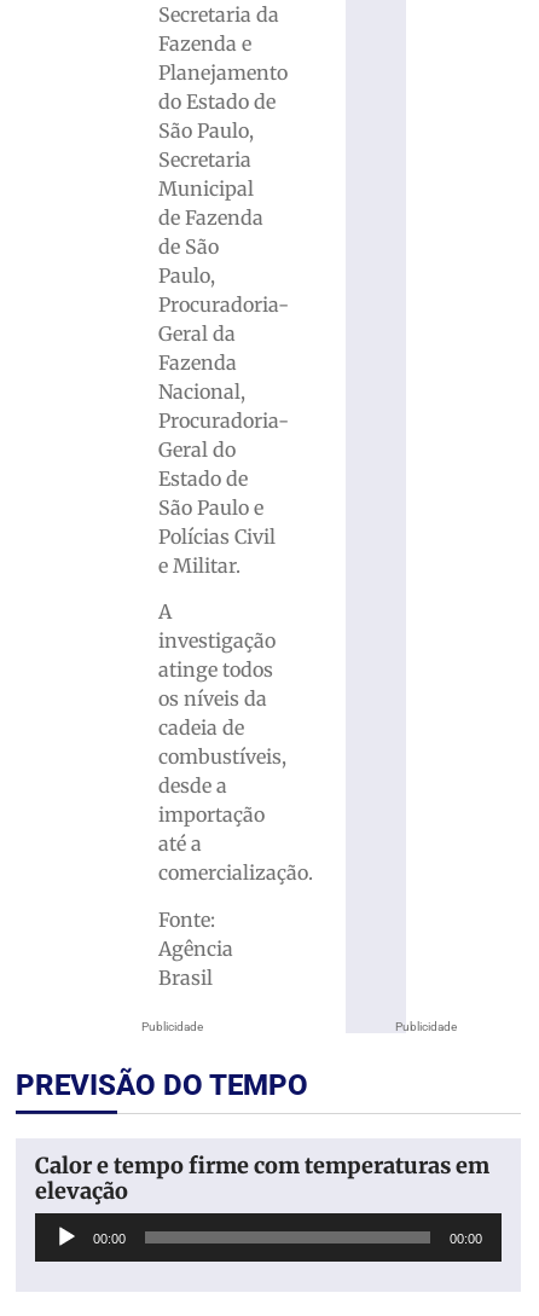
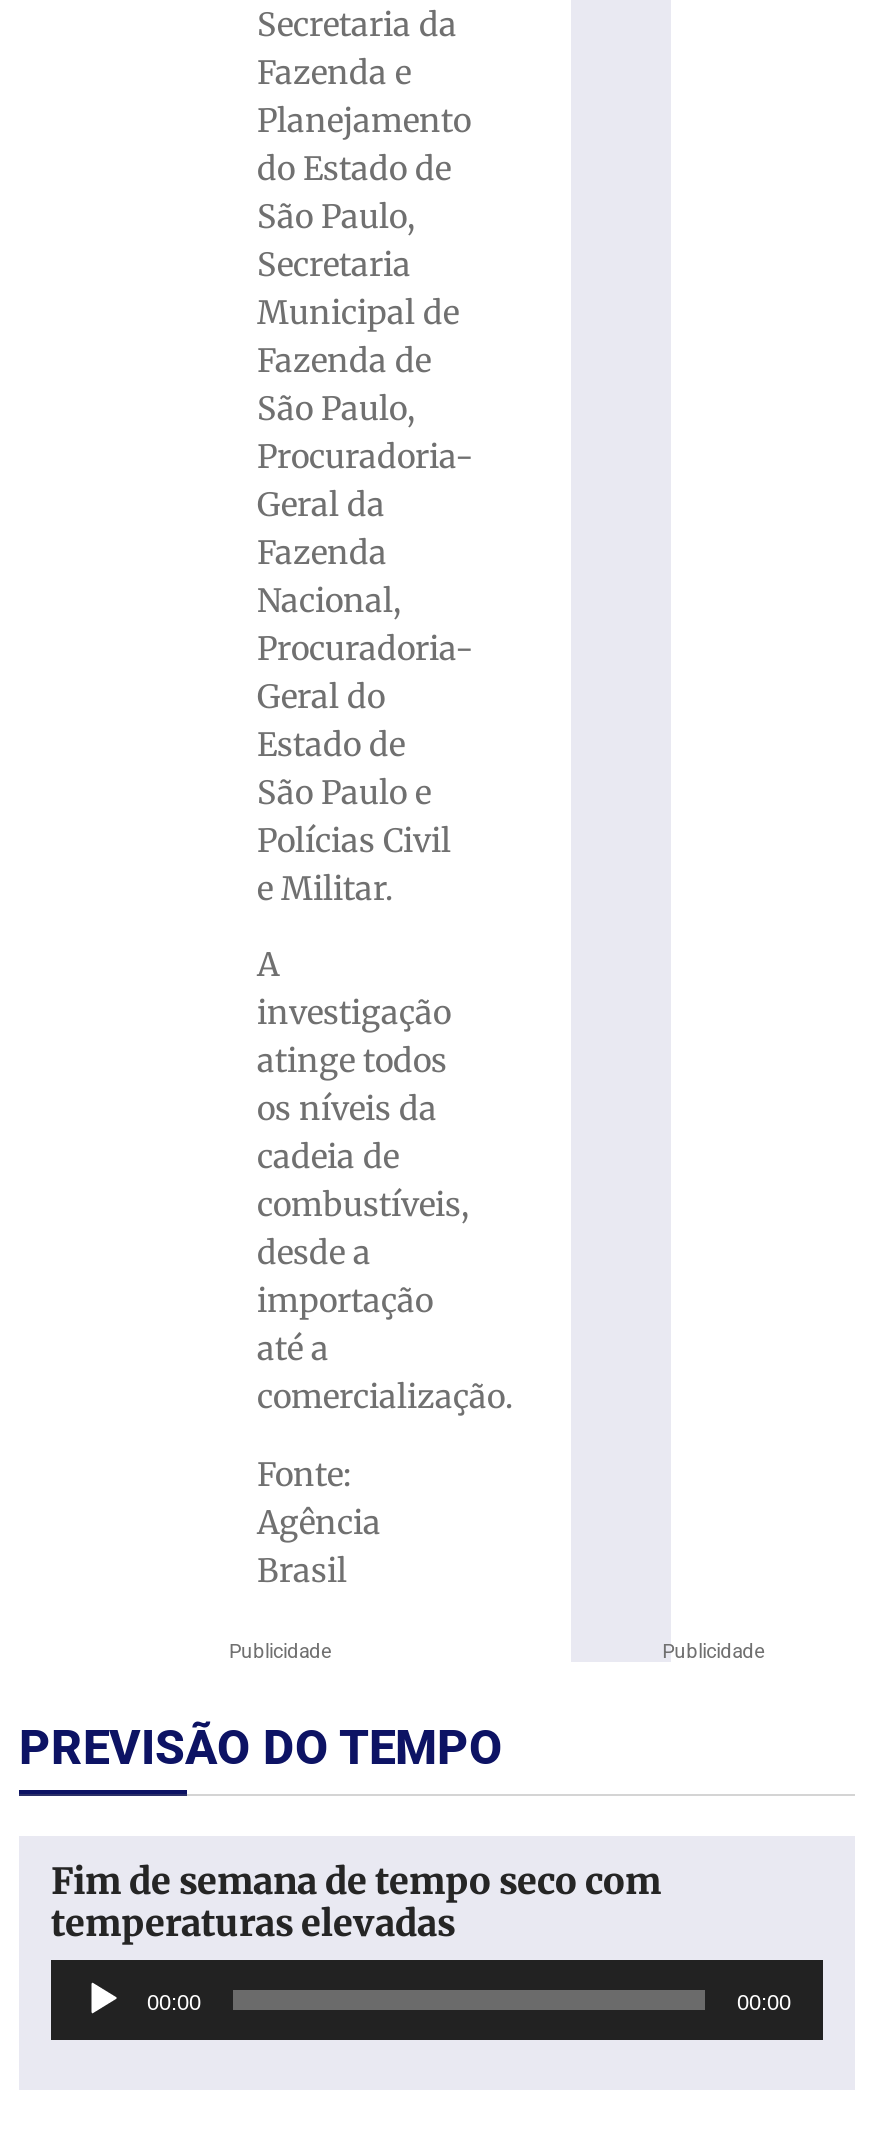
[35,1152,489,1205] Calor e tempo firme com temperaturas em | elevação -> [51,1858,661,1946] Fim de semana de tempo seco com | temperaturas elevadas

